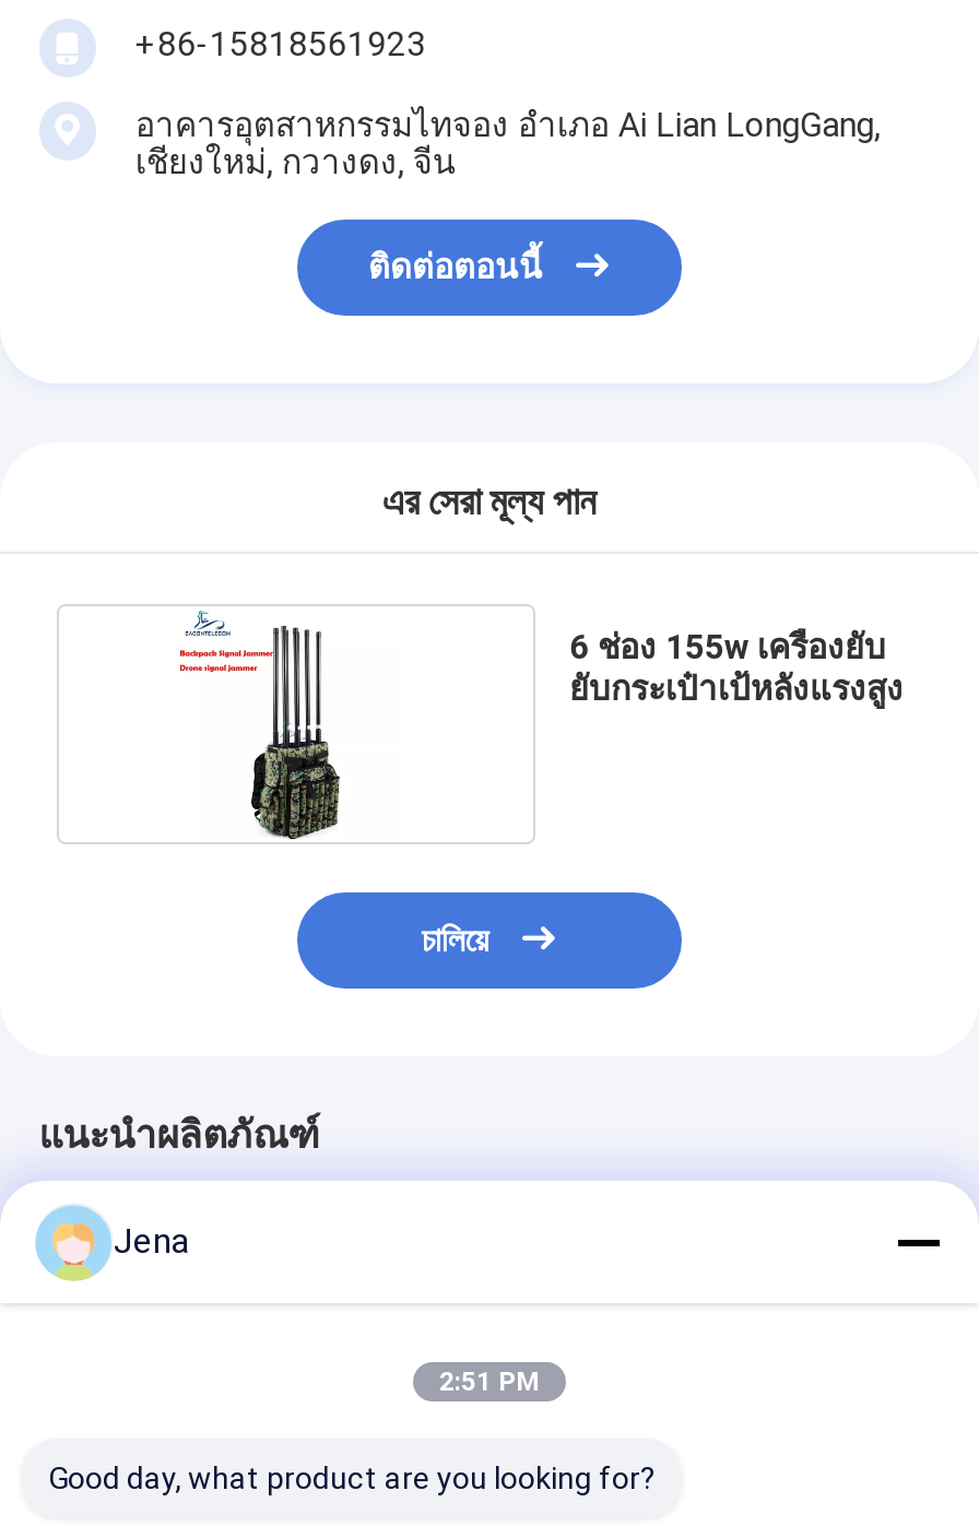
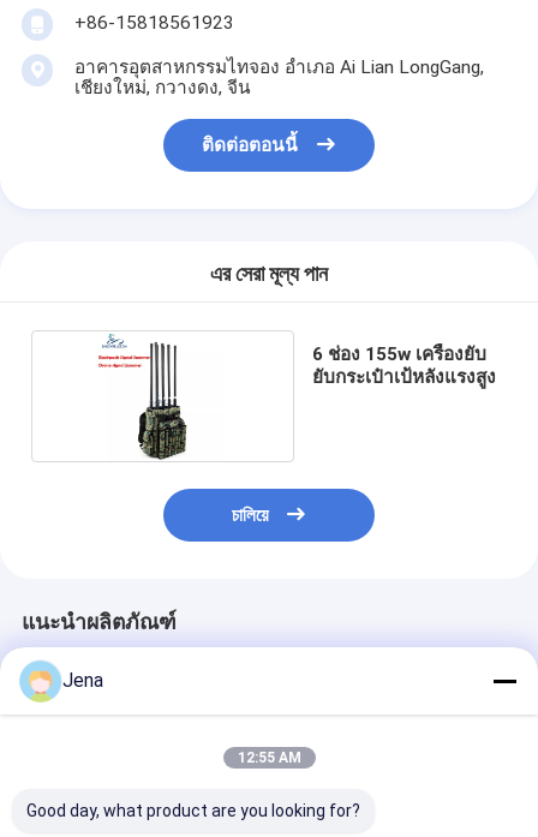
[439,1367,540,1397] 2:51 PM -> [237,749,301,766] 12:55 AM

